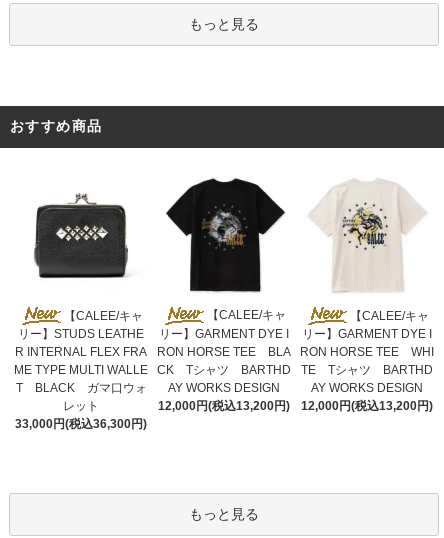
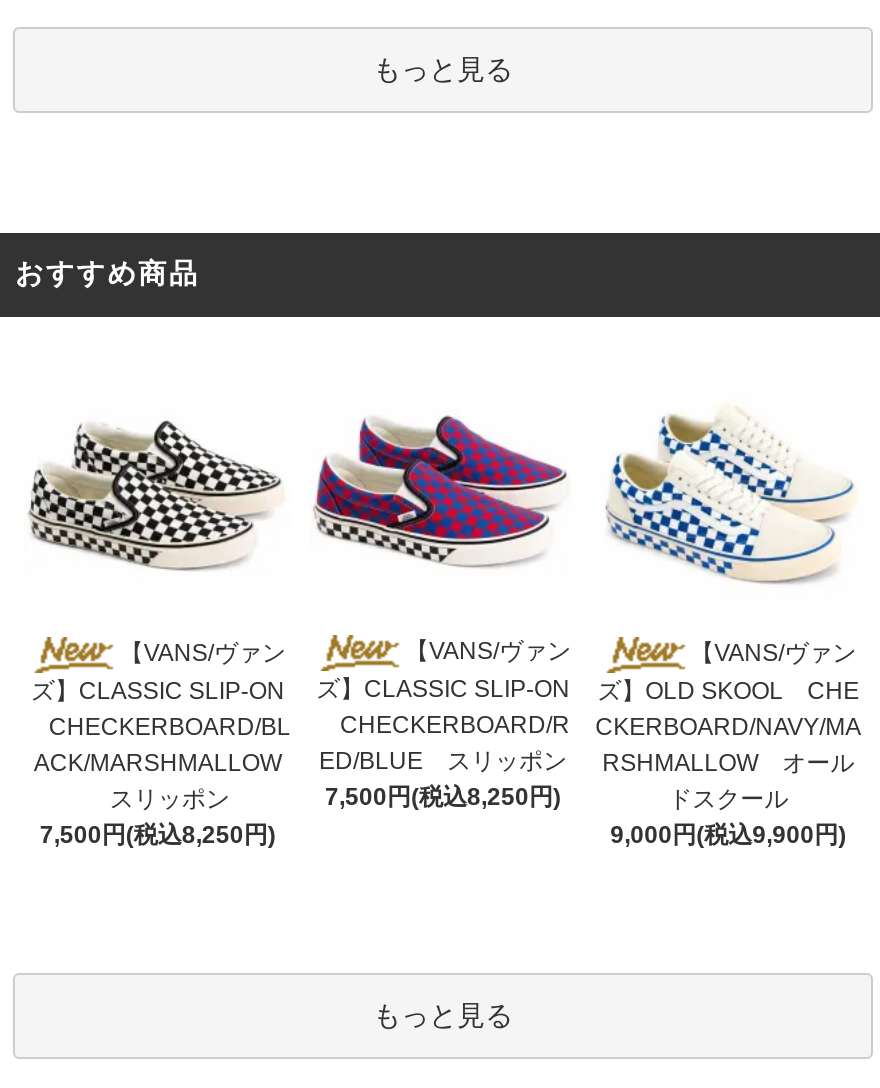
[157,177,291,413] [image] | 【CALEE/キャ | リー】GARMENT DYE I | RON HORSE TEE BLA | CK Tシャツ BARTHD | AY WORKS DESIGN | 12,000円(税込13,200円) -> [313,380,571,812] [image] | 【VANS/ヴァン | ズ】CLASSIC SLIP-ON | CHECKERBOARD/R | ED/BLUE スリッポン | 7,500円(税込8,250円)
[300,179,434,413] [image] | 【CALEE/キャ | リー】GARMENT DYE I | RON HORSE TEE WHI | TE Tシャツ BARTHD | AY WORKS DESIGN | 12,000円(税込13,200円) -> [595,380,861,849] [image] | 【VANS/ヴァン | ズ】OLD SKOOL CHE | CKERBOARD/NAVY/MA | RSHMALLOW オール | ドスクール | 9,000円(税込9,900円)
[14,193,148,431] [image] | 【CALEE/キャ | リー】STUDS LEATHE | R INTERNAL FLEX FRA | ME TYPE MULTI WALLE | T BLACK ガマ口ウォ | レット | 33,000円(税込36,300円) -> [25,410,291,849] [image] | 【VANS/ヴァン | ズ】CLASSIC SLIP-ON | CHECKERBOARD/BL | ACK/MARSHMALLOW | スリッポン | 7,500円(税込8,250円)

